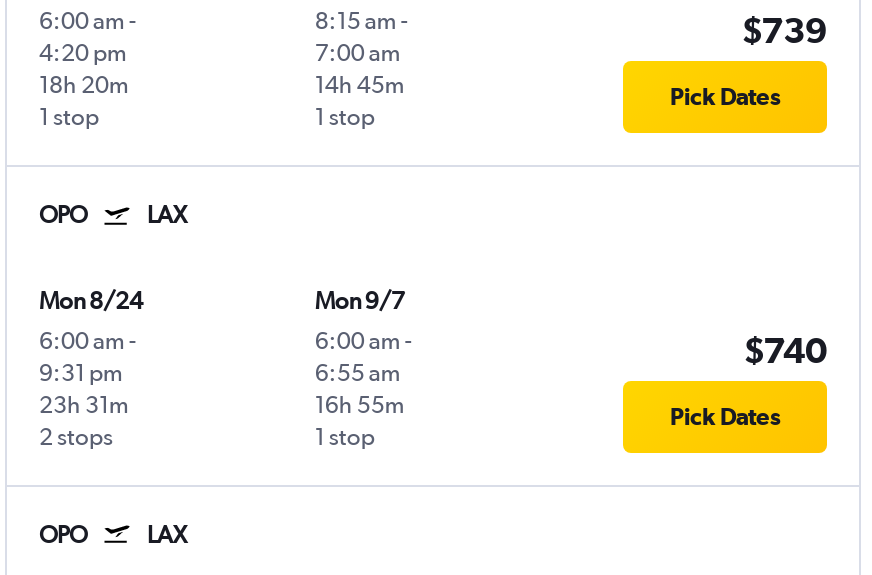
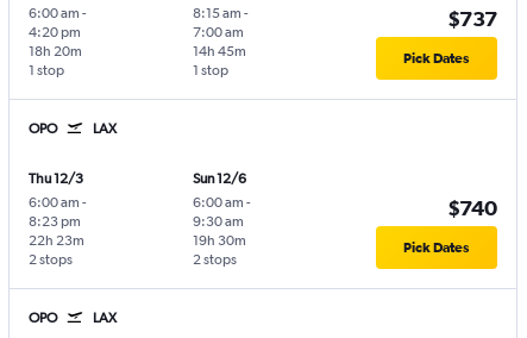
[741,10,827,50] $739 -> [447,6,497,30] $737
[39,286,143,314] Mon 8/24 -> [29,170,83,187] Thu 12/3
[315,286,405,314] Mon 9/7 -> [193,170,246,187] Sun 12/6
[39,358,123,386] 9:31 pm -> [29,213,81,230] 8:23 pm
[315,358,401,386] 6:55 am -> [193,213,244,230] 9:30 am
[39,390,129,418] 23h 31m -> [29,232,84,249] 22h 23m
[315,390,405,418] 16h 55m -> [193,232,246,249] 19h 30m
[315,422,375,450] 1 stop -> [193,251,237,268] 2 stops

